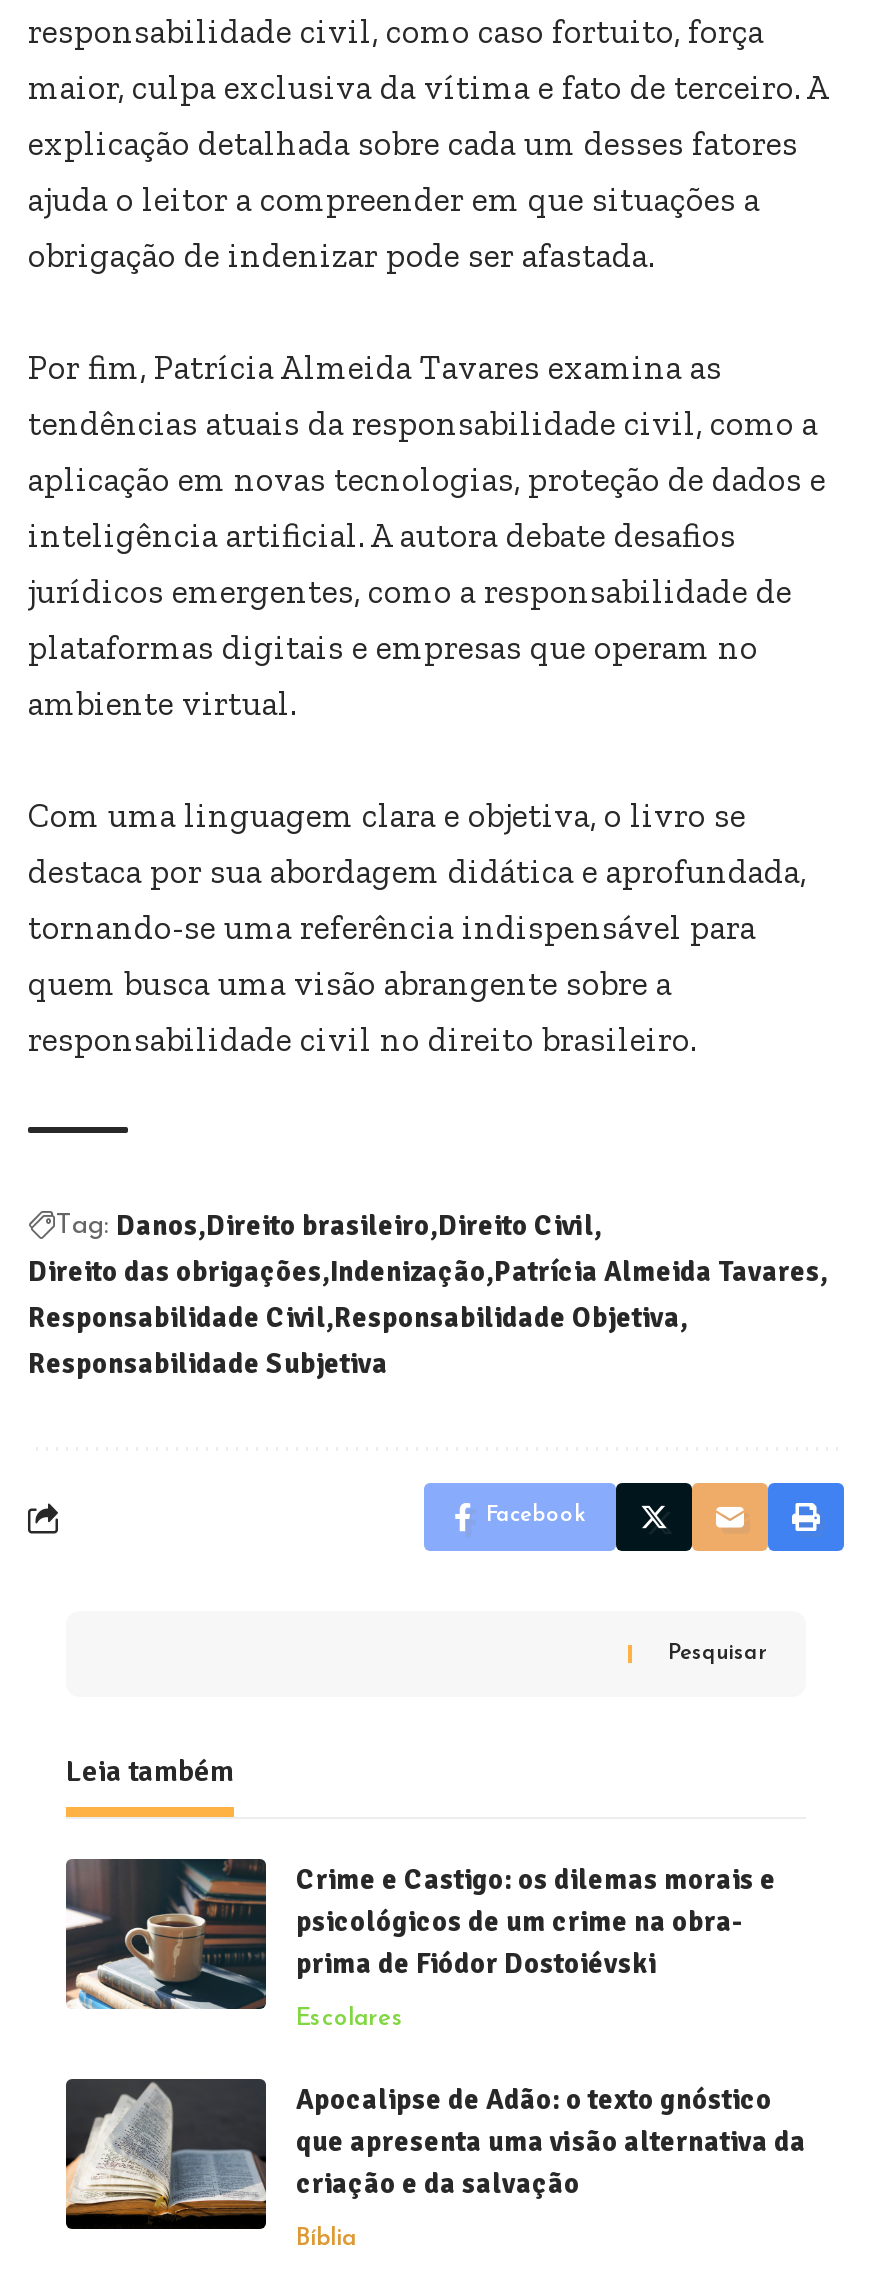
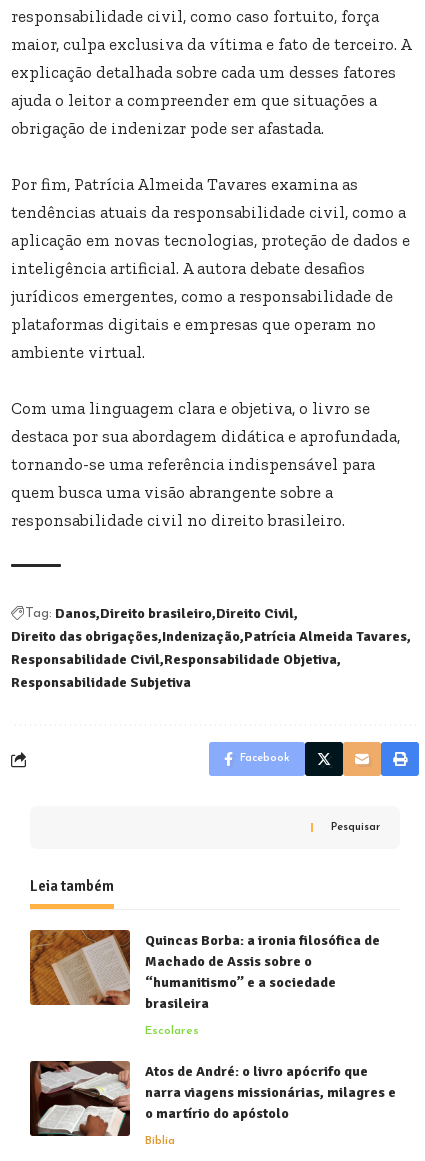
[64,1857,776,2011] [image] | Crime e Castigo: os dilemas morais e | psicológicos de um crime na obra- | prima de Fiódor Dostoiévski -> [29,929,380,1012] [image] | Quincas Borba: a ironia filosófica de | Machado de Assis sobre o | “humanitismo” e a sociedade | brasileira
[64,2077,806,2231] [image] | Apocalipse de Adão: o texto gnóstico | que apresenta uma visão alternativa da | criação e da salvação -> [29,1060,396,1137] [image] | Atos de André: o livro apócrifo que | narra viagens missionárias, milagres e | o martírio do apóstolo

